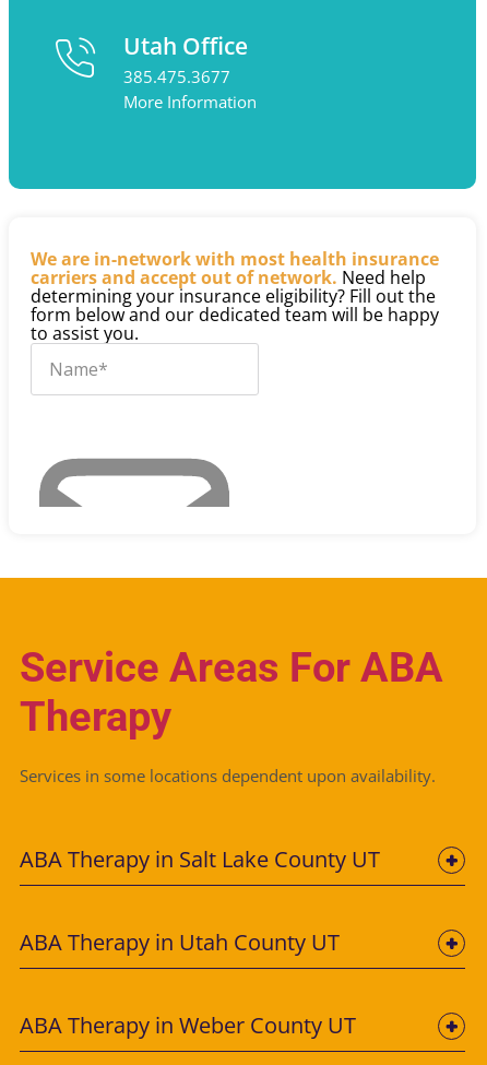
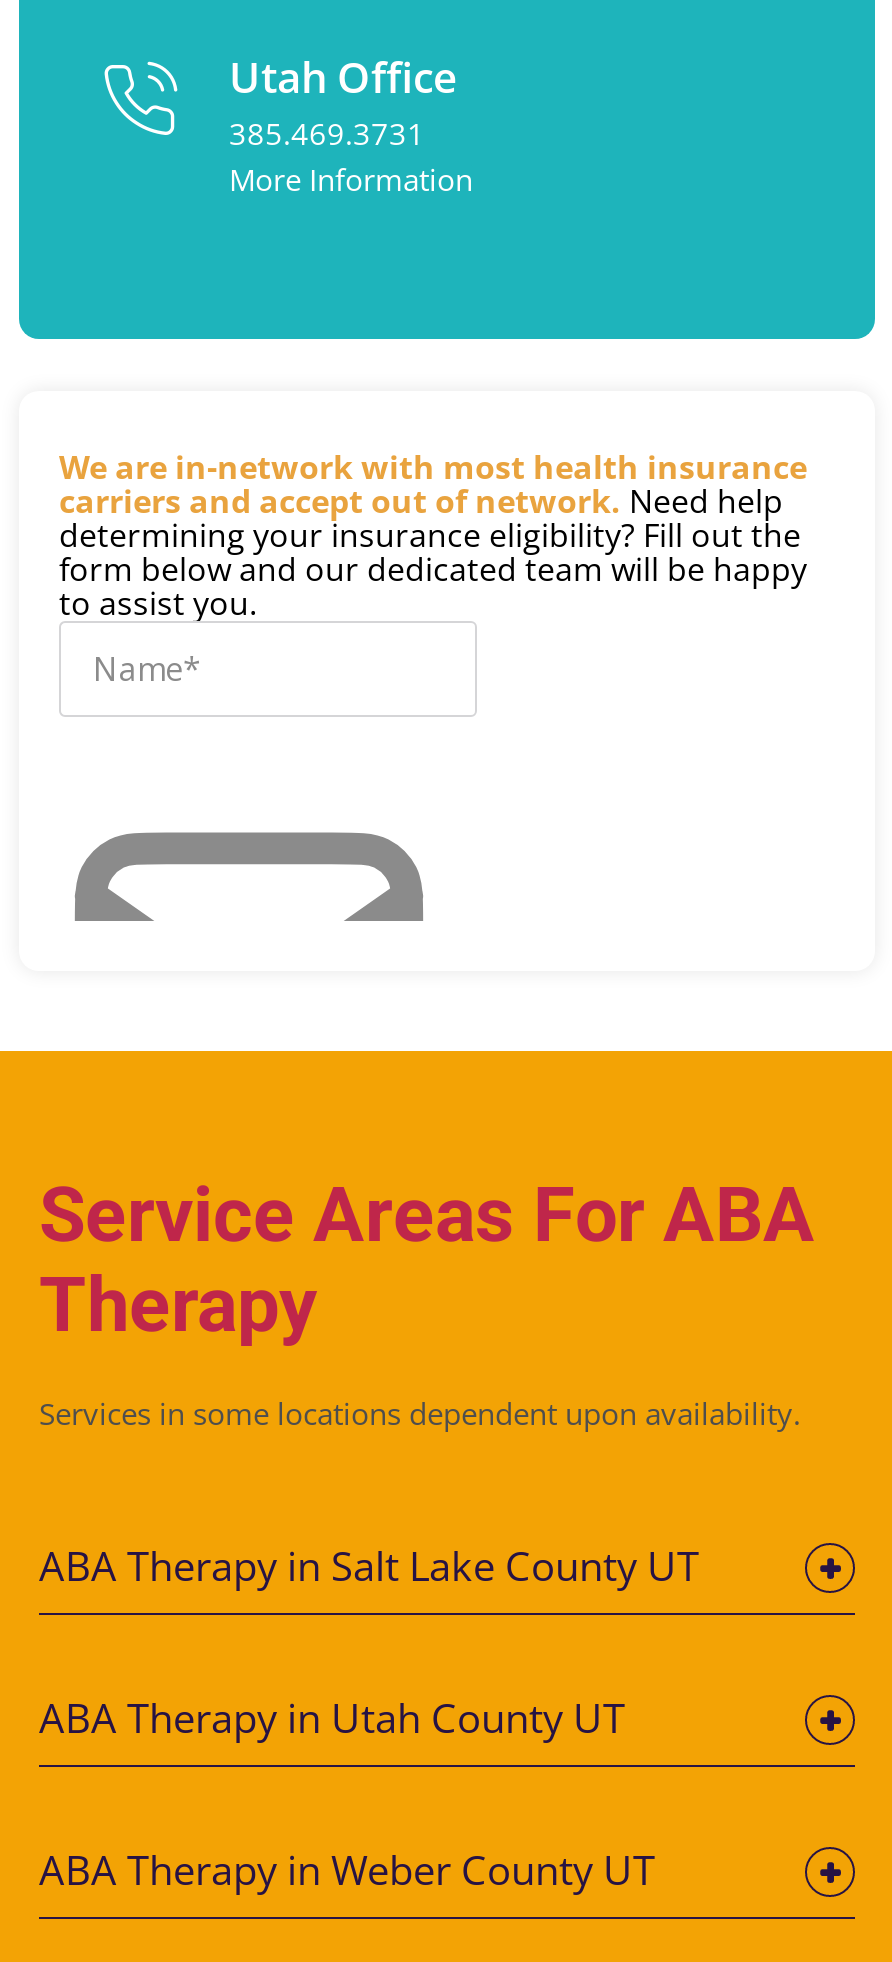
[123,65,230,87] 385.475.3677 -> [229,112,425,152] 385.469.3731

